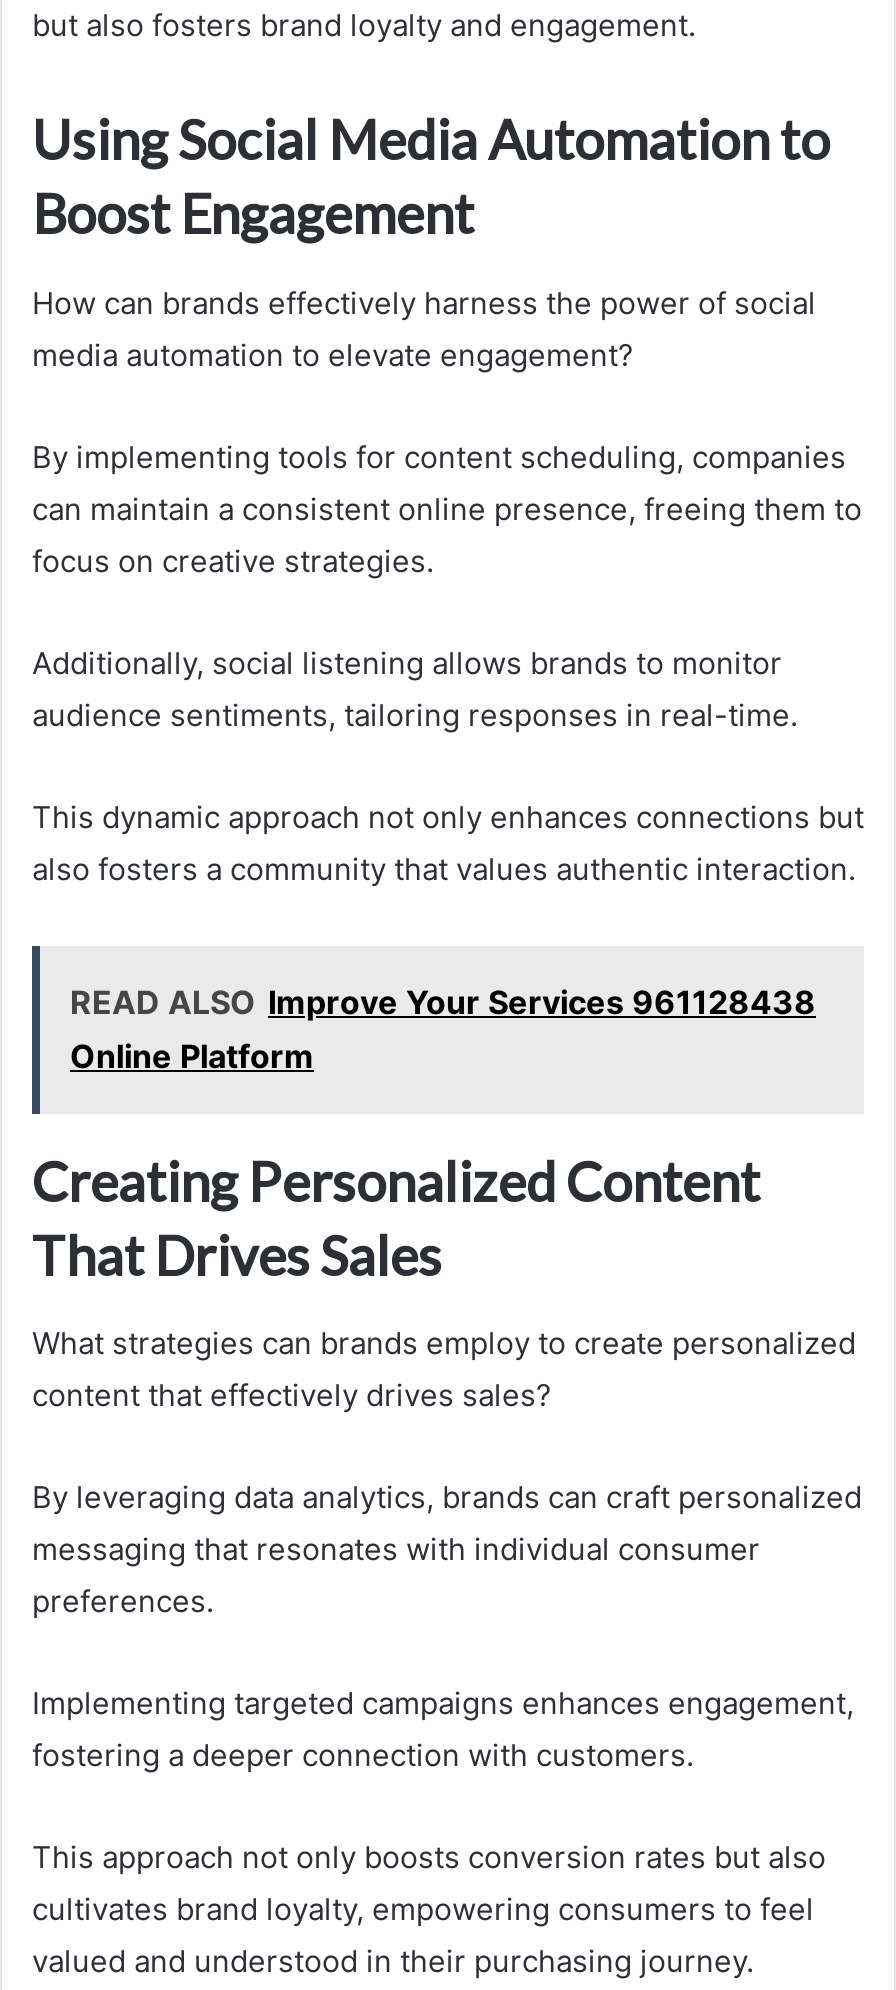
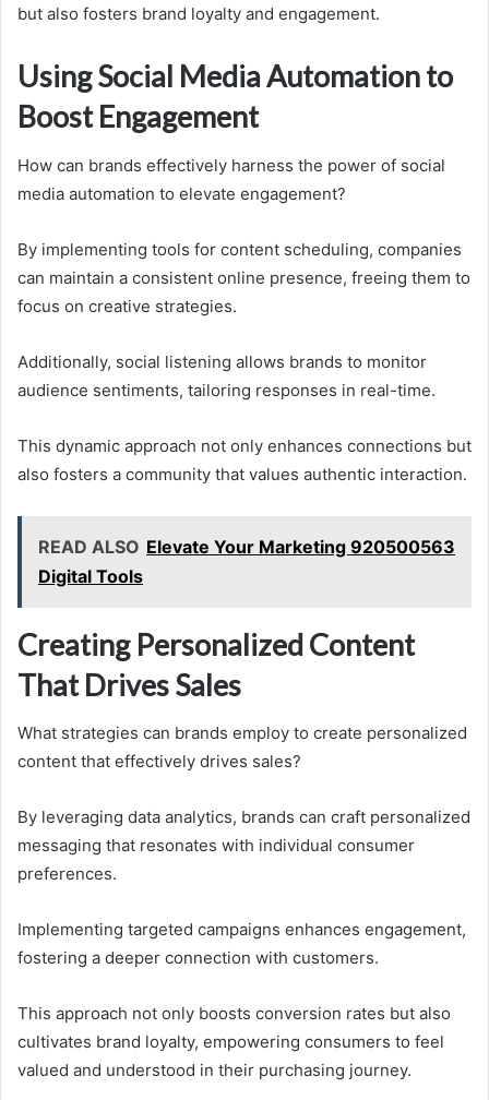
[70,981,816,1075] READ ALSO Improve Your Services 961128438 | Online Platform -> [38,535,455,587] READ ALSO Elevate Your Marketing 920500563 | Digital Tools

